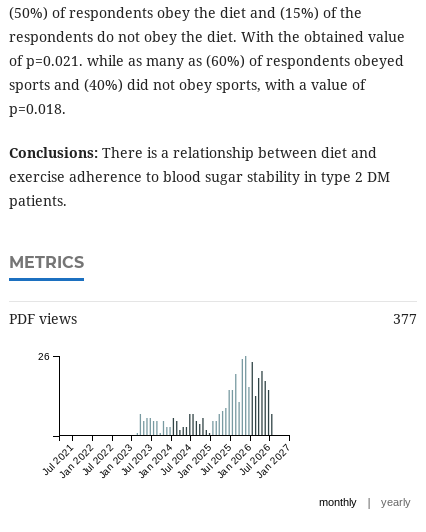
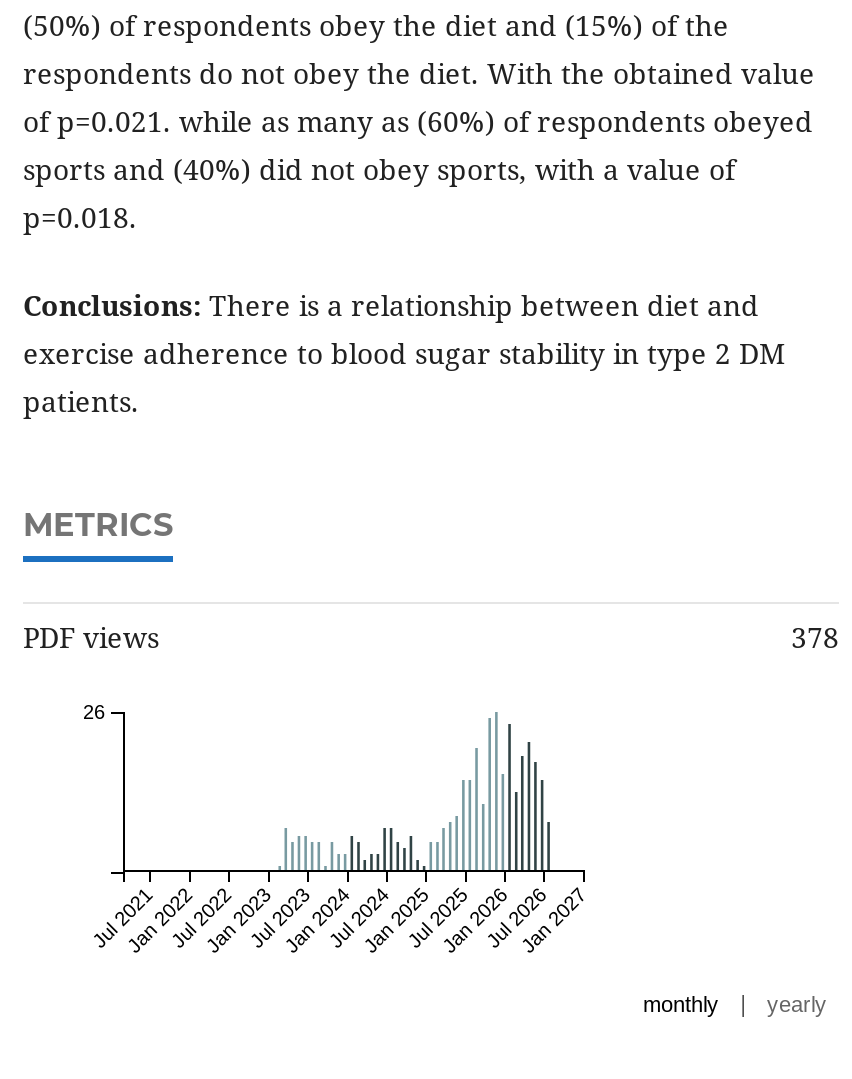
[393,309,417,328] 377 -> [791,618,839,656] 378

